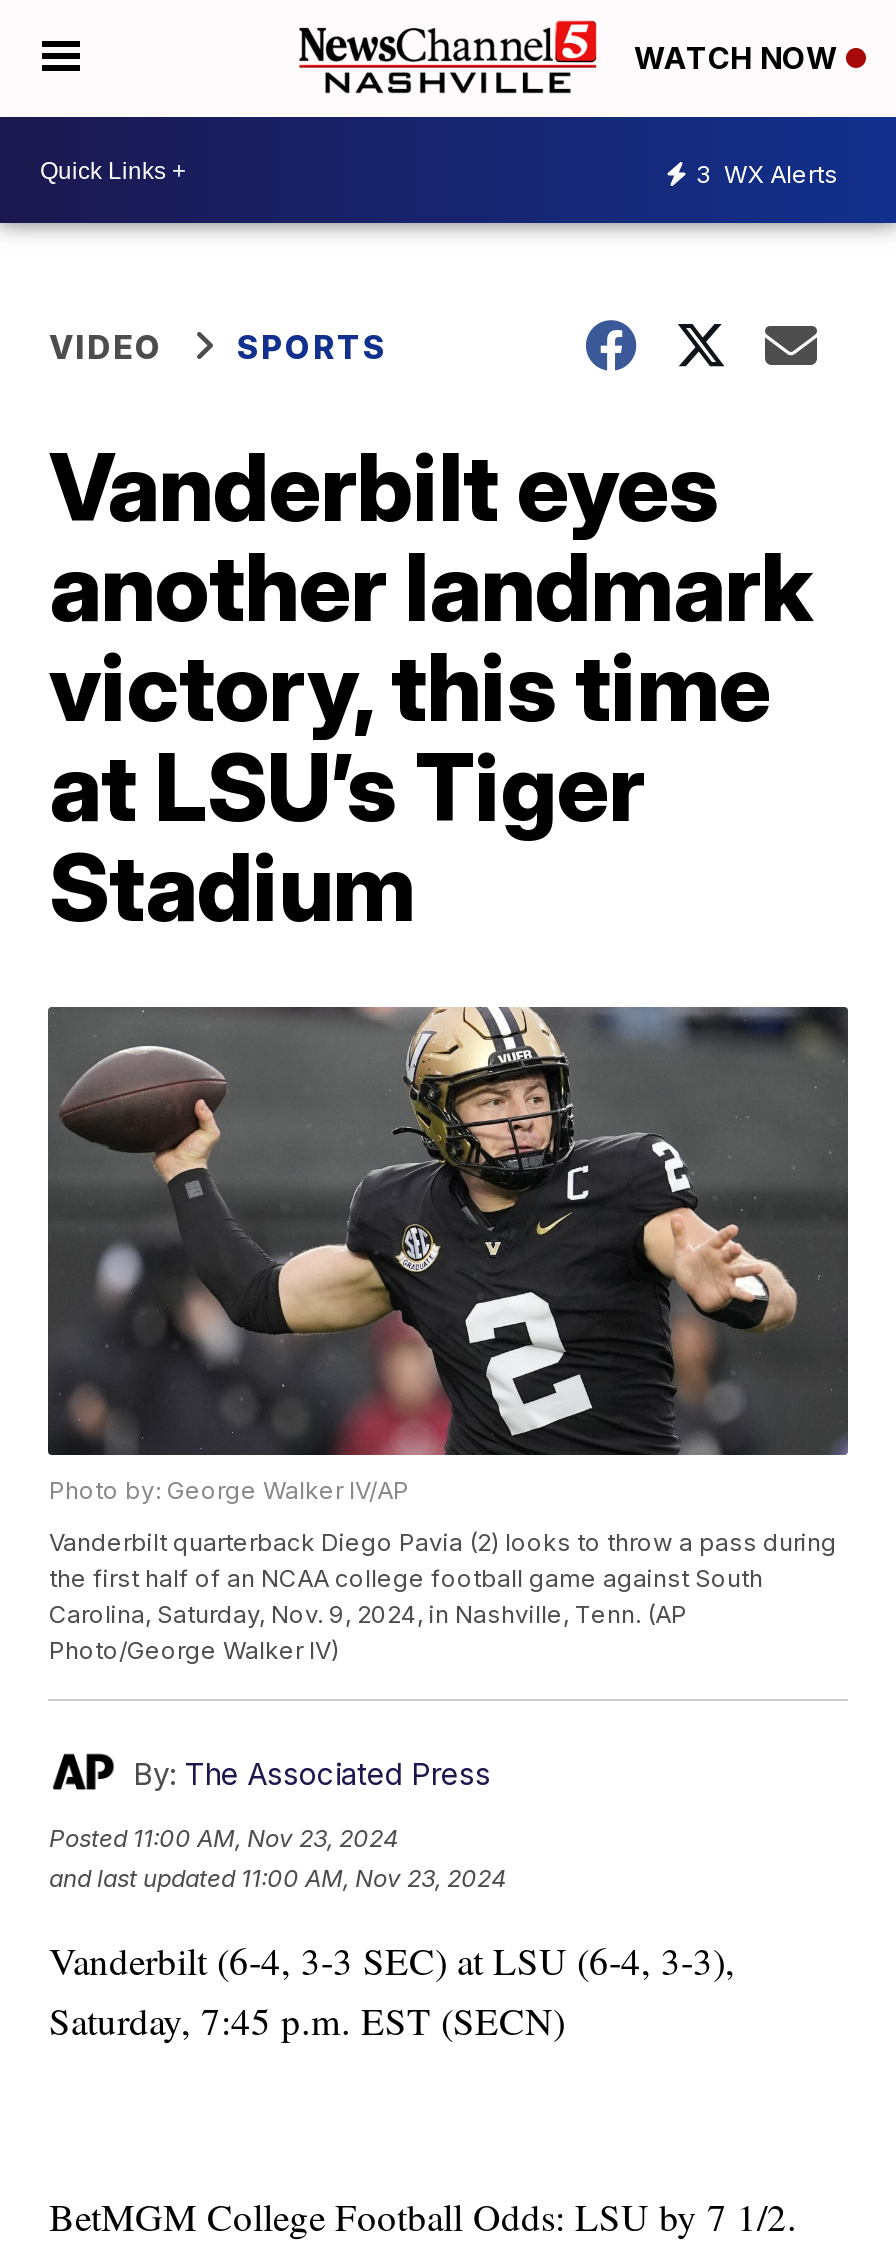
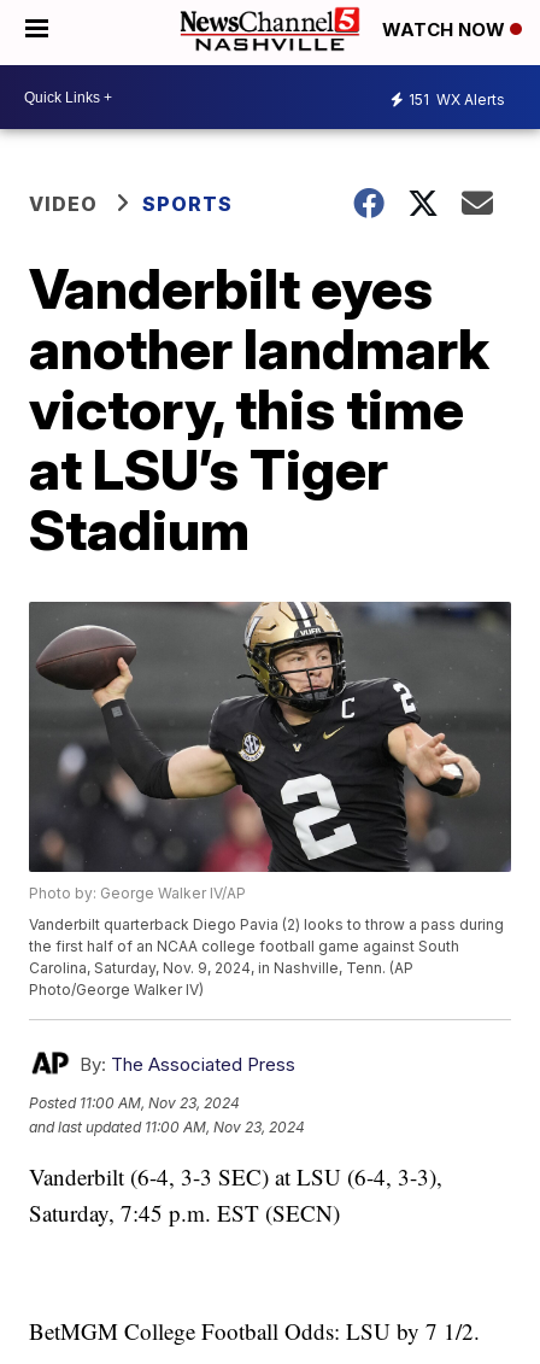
[696,158,838,188] 3 WX Alerts -> [409,90,505,108] 151 WX Alerts

